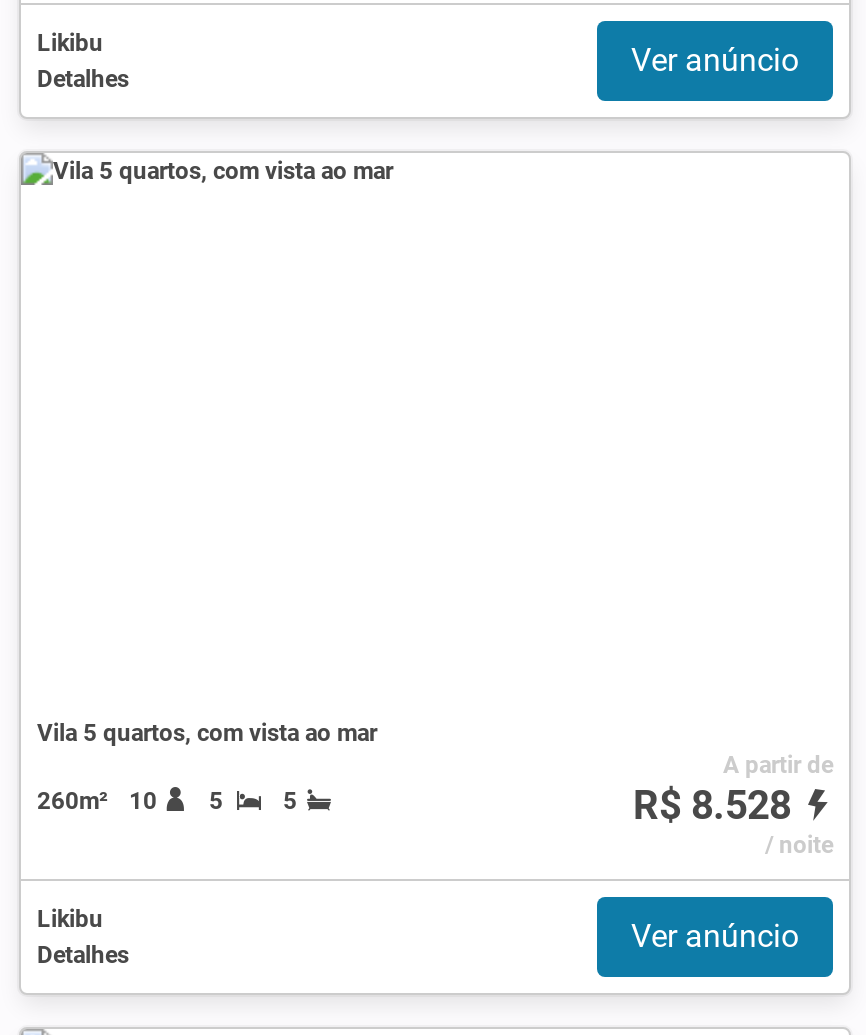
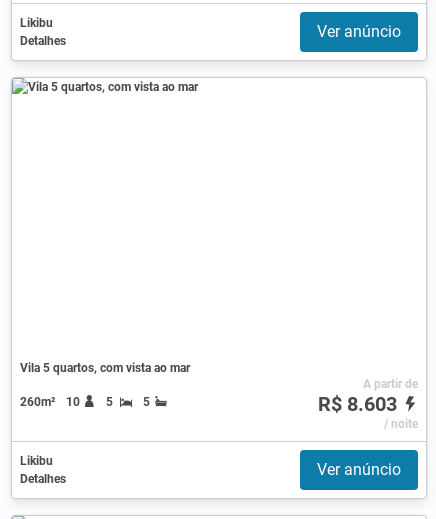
[633,781,801,829] R$ 8.528 -> [318,392,402,416] R$ 8.603

